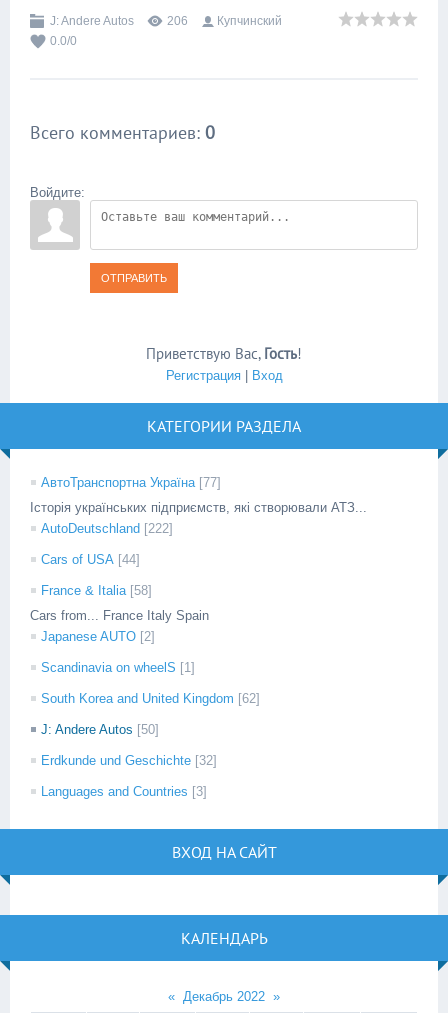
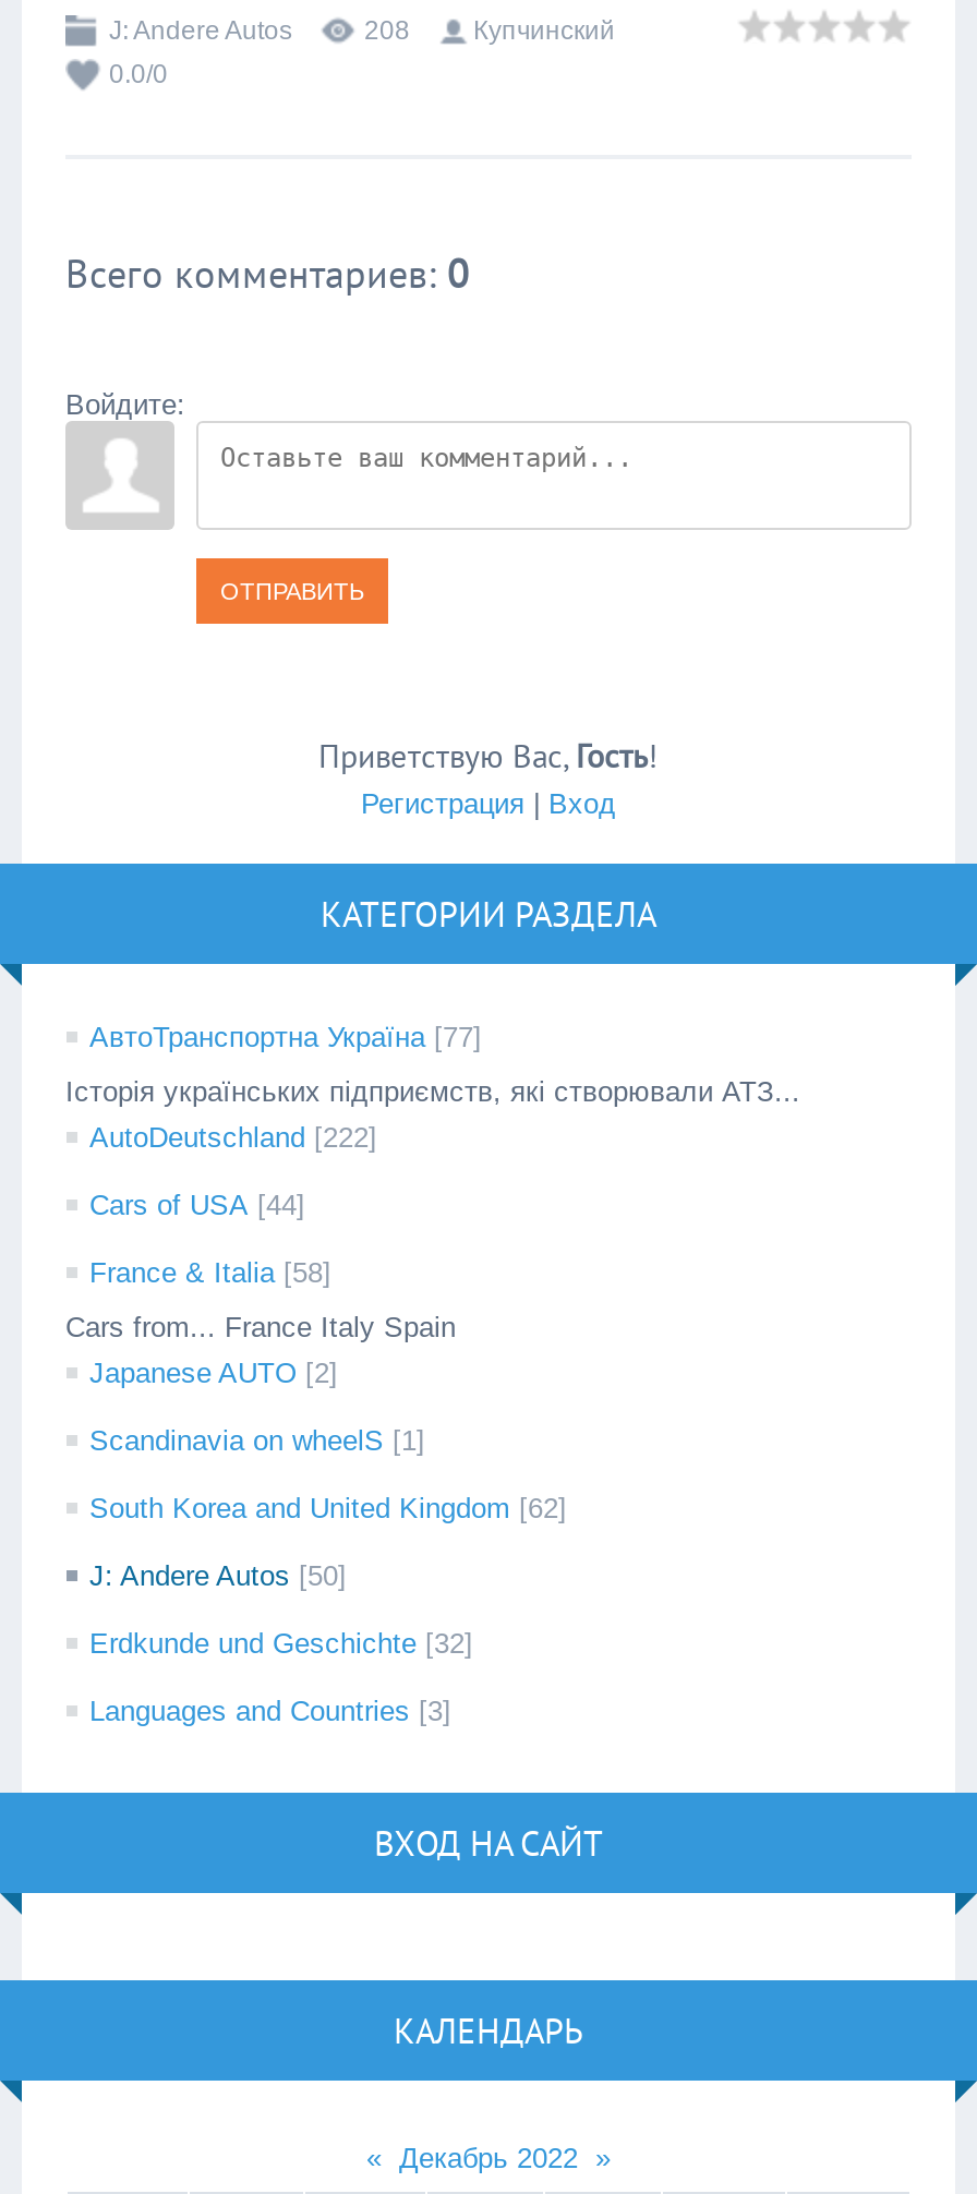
[167,14,188,28] 206 -> [364,15,410,46] 208

